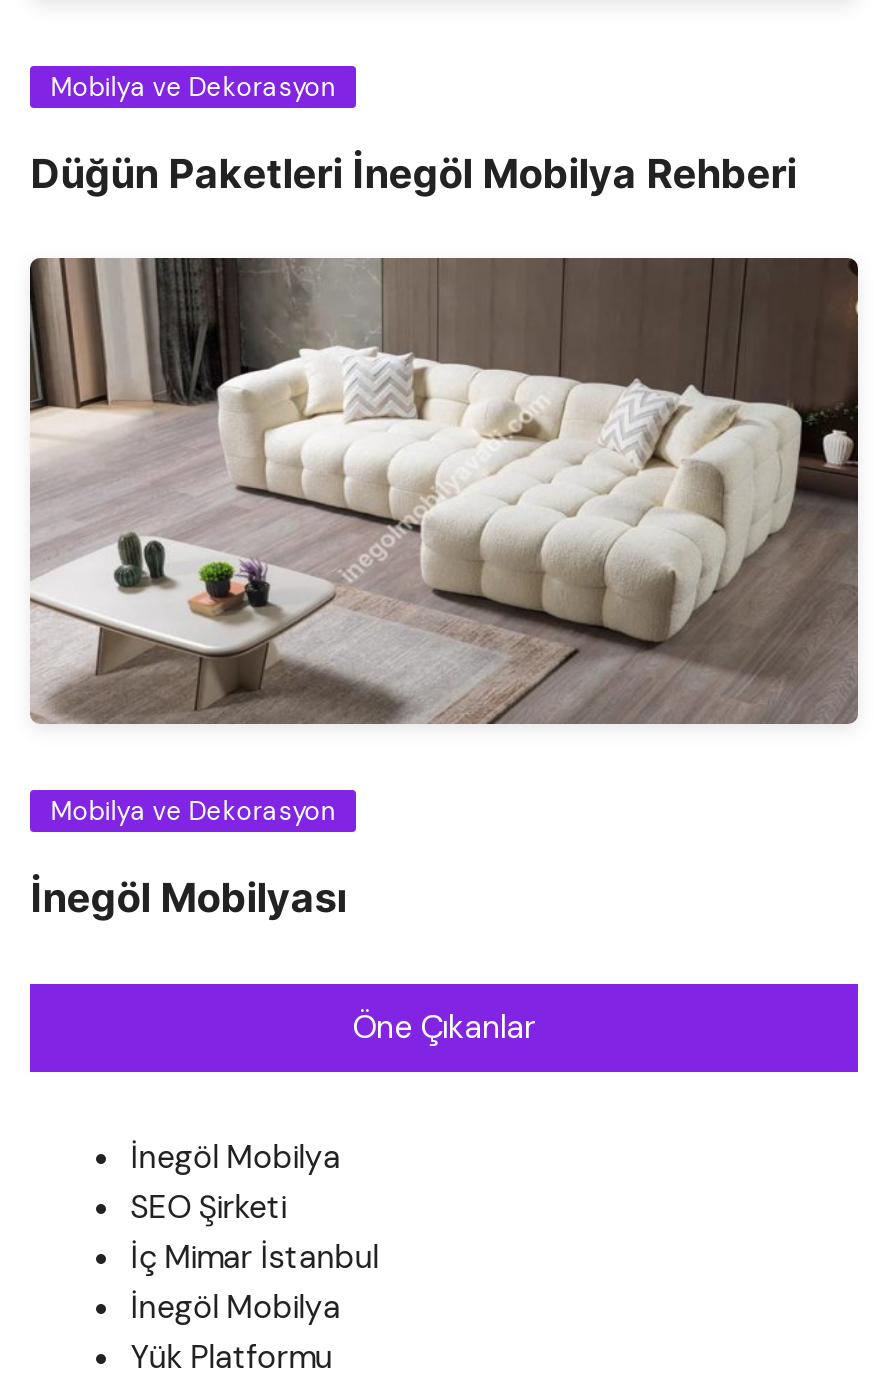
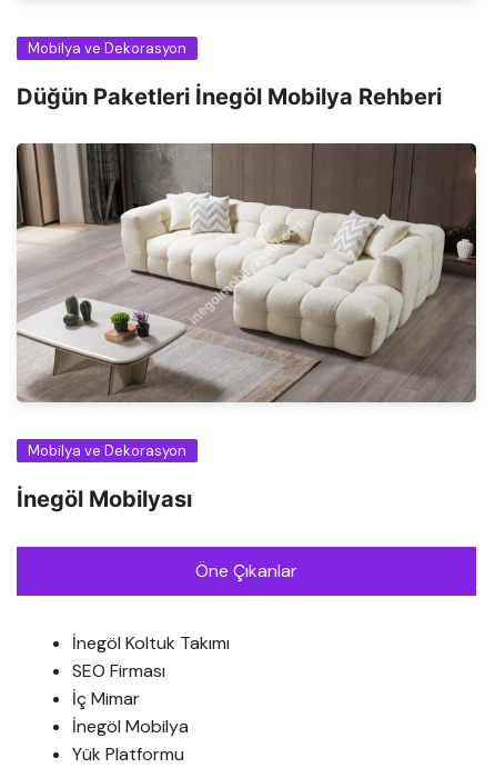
[130,1135,378,1277] İnegöl Mobilya | SEO Şirketi | İç Mimar İstanbul -> [72,631,230,710] İnegöl Koltuk Takımı | SEO Firması | İç Mimar

